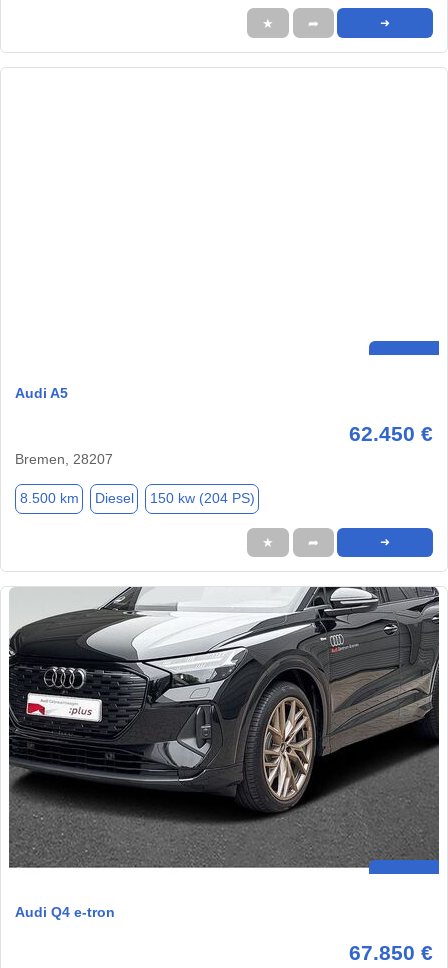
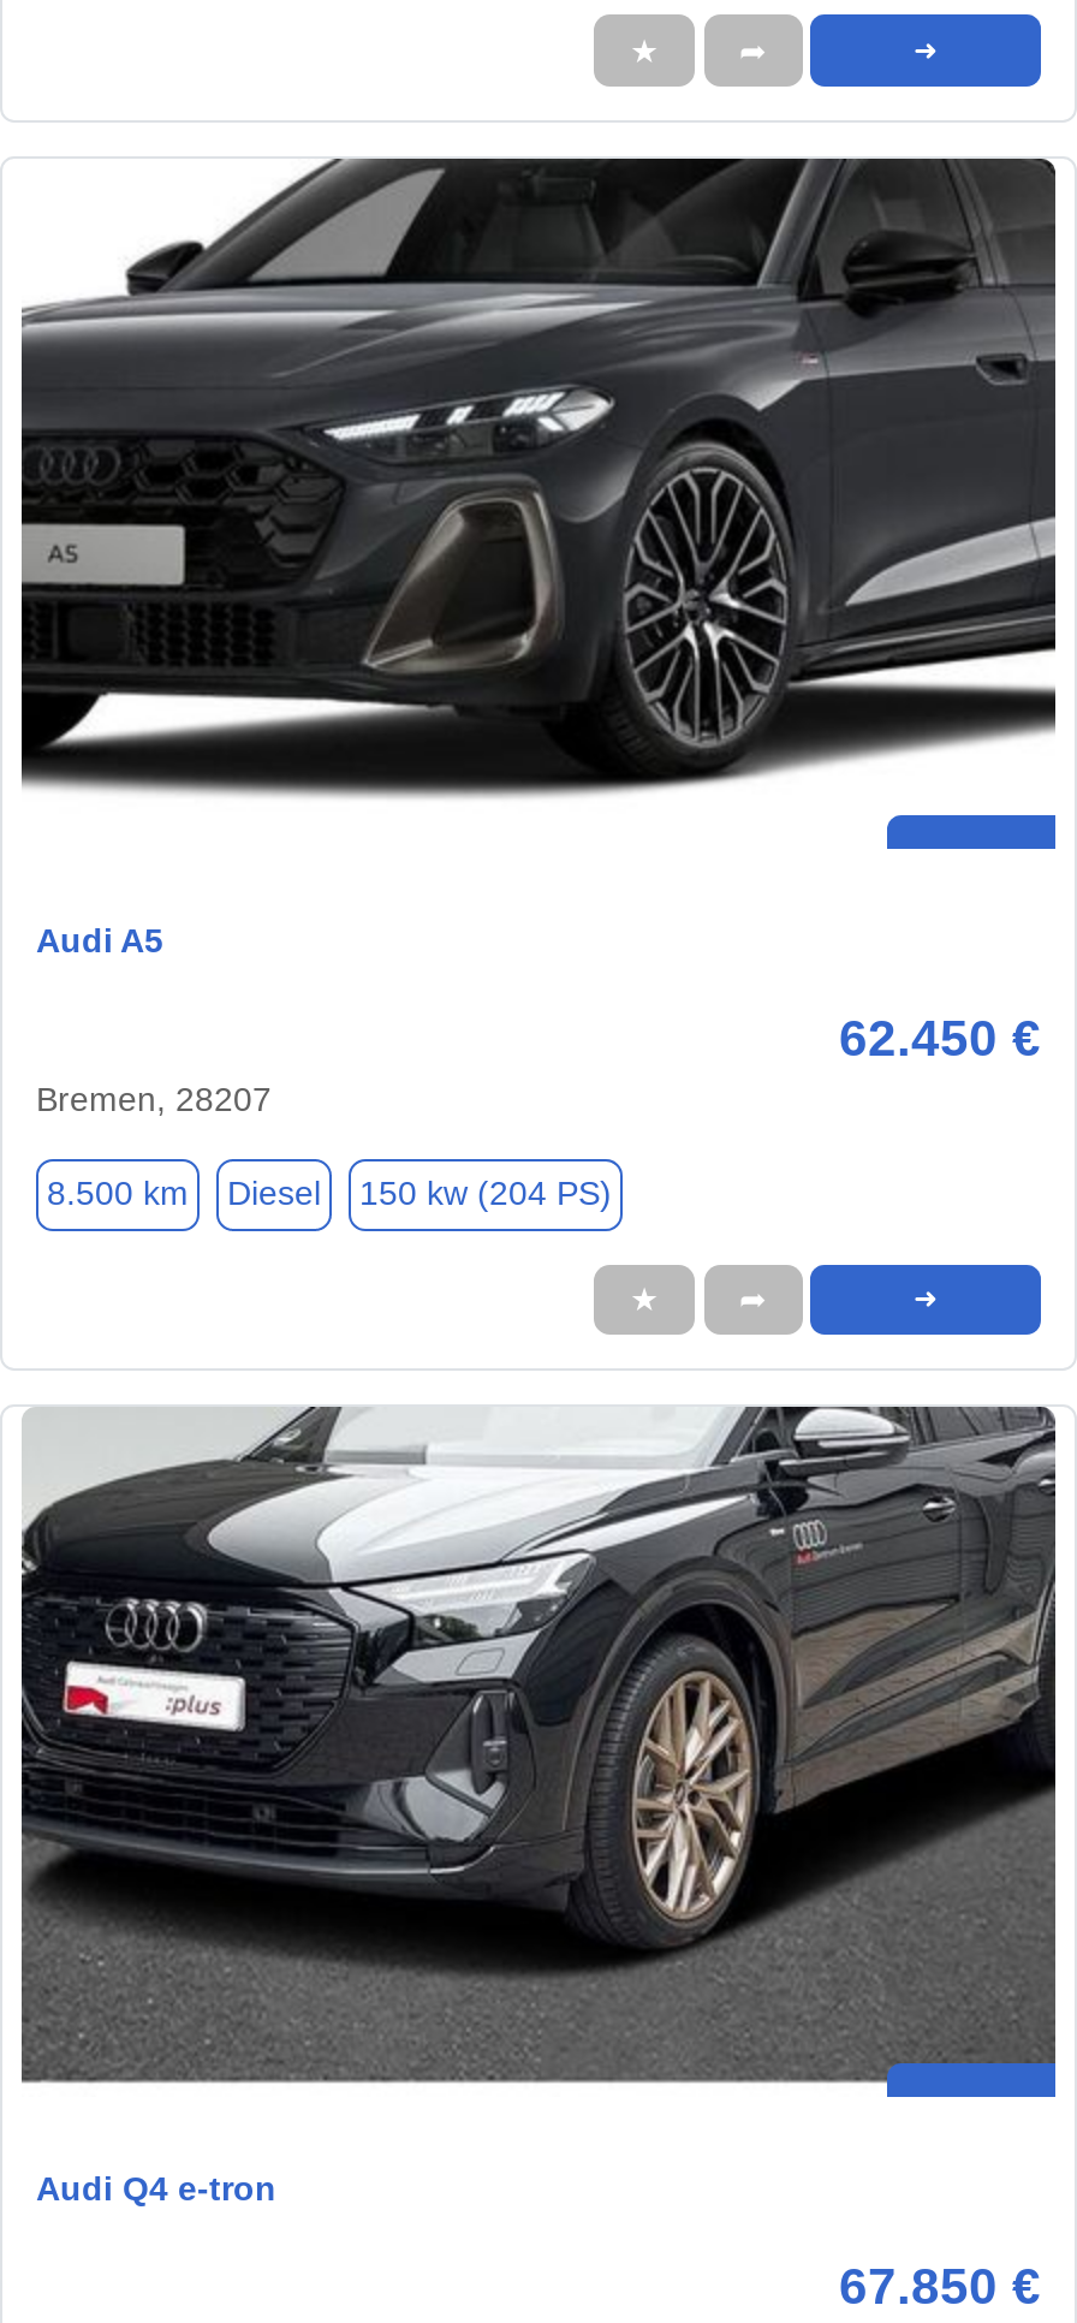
none -> [19,156,1058,798] [image]

